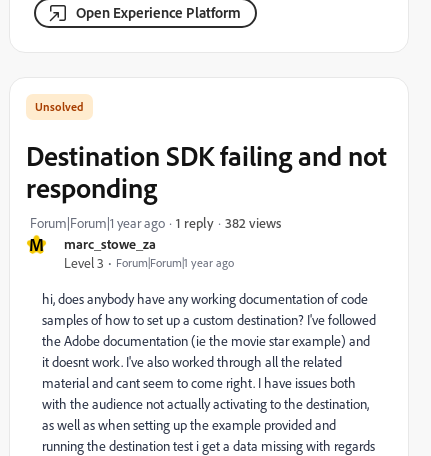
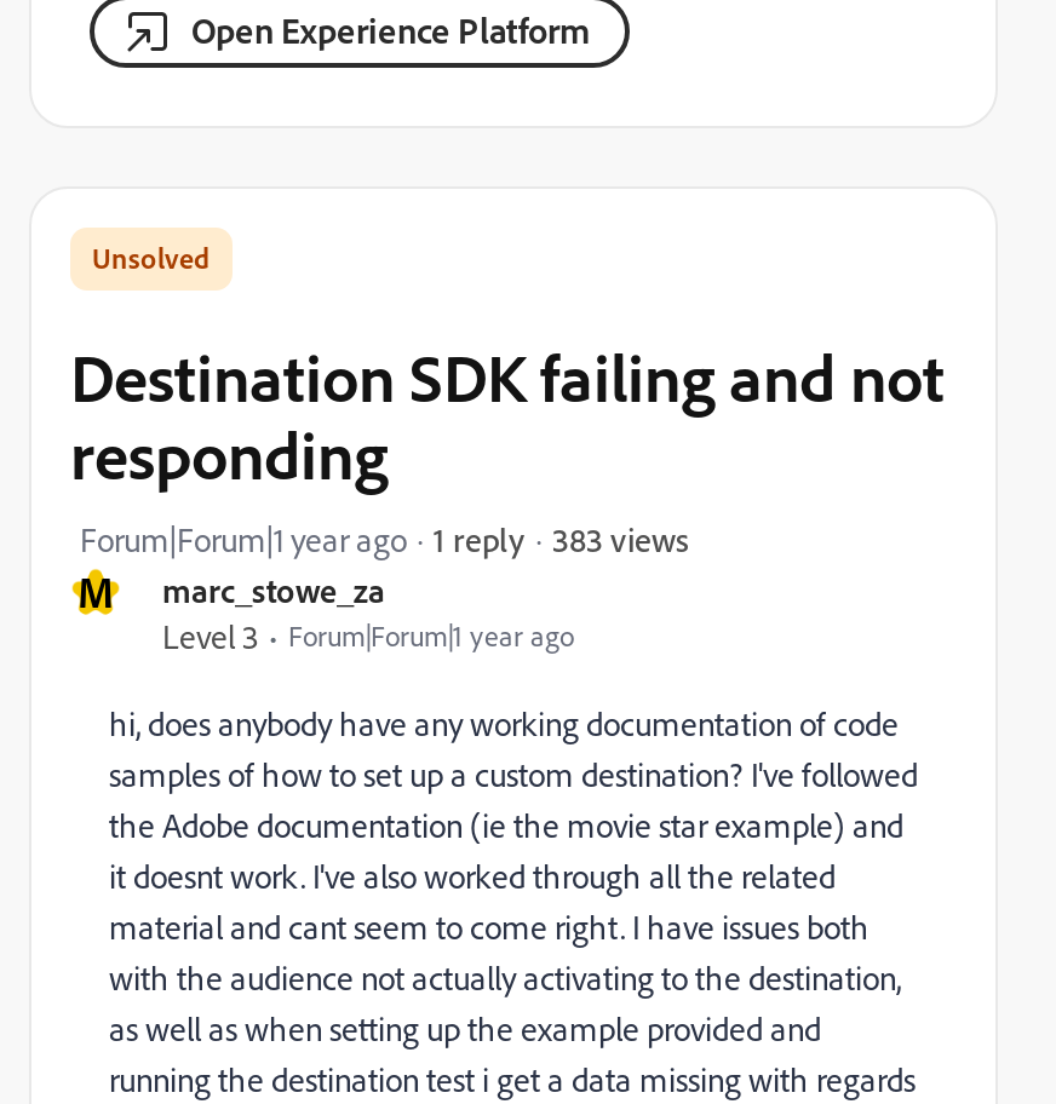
[225,213,281,230] 382 views -> [552,517,688,558] 383 views

